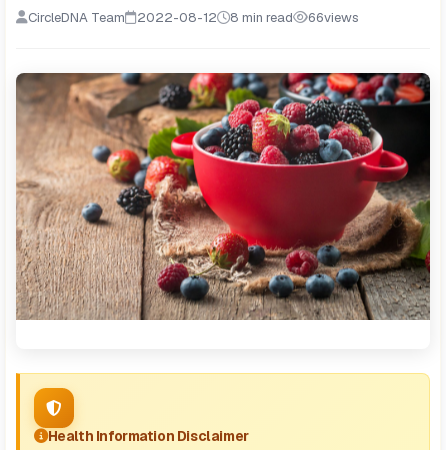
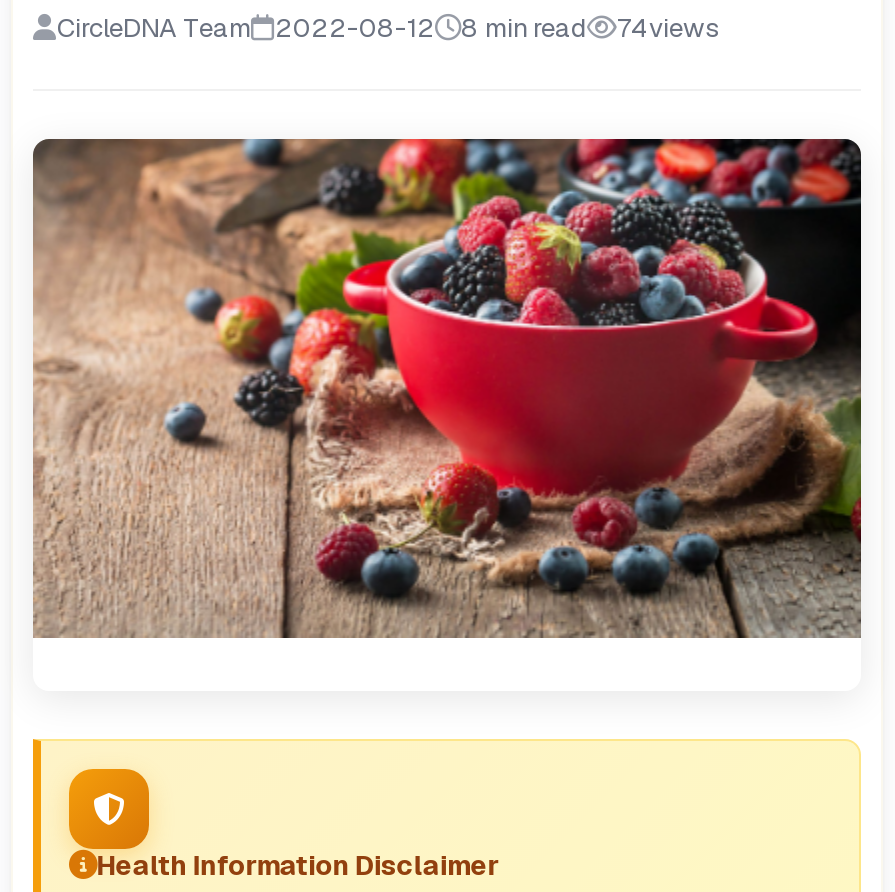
[28,9,359,26] CircleDNA Team 2022-08-12 8 min read 66views -> [57,10,719,44] CircleDNA Team 2022-08-12 8 min read 74views

